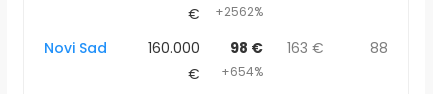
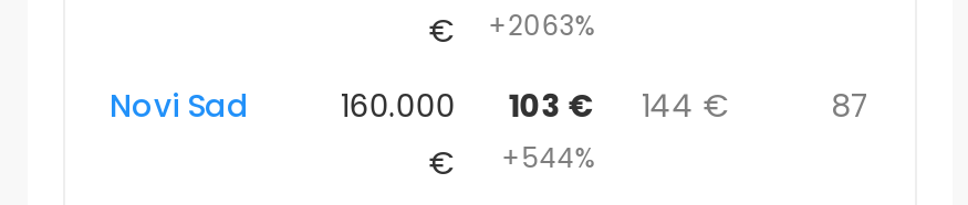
[215,3,263,20] +2562% -> [488,6,595,43] +2063%
[230,38,263,58] 98 € -> [508,83,595,127] 103 €
[287,38,324,58] 163 € -> [641,83,729,127] 144 €
[370,38,388,58] 88 -> [831,83,871,127] 87
[221,63,263,80] +654% -> [502,138,595,175] +544%

